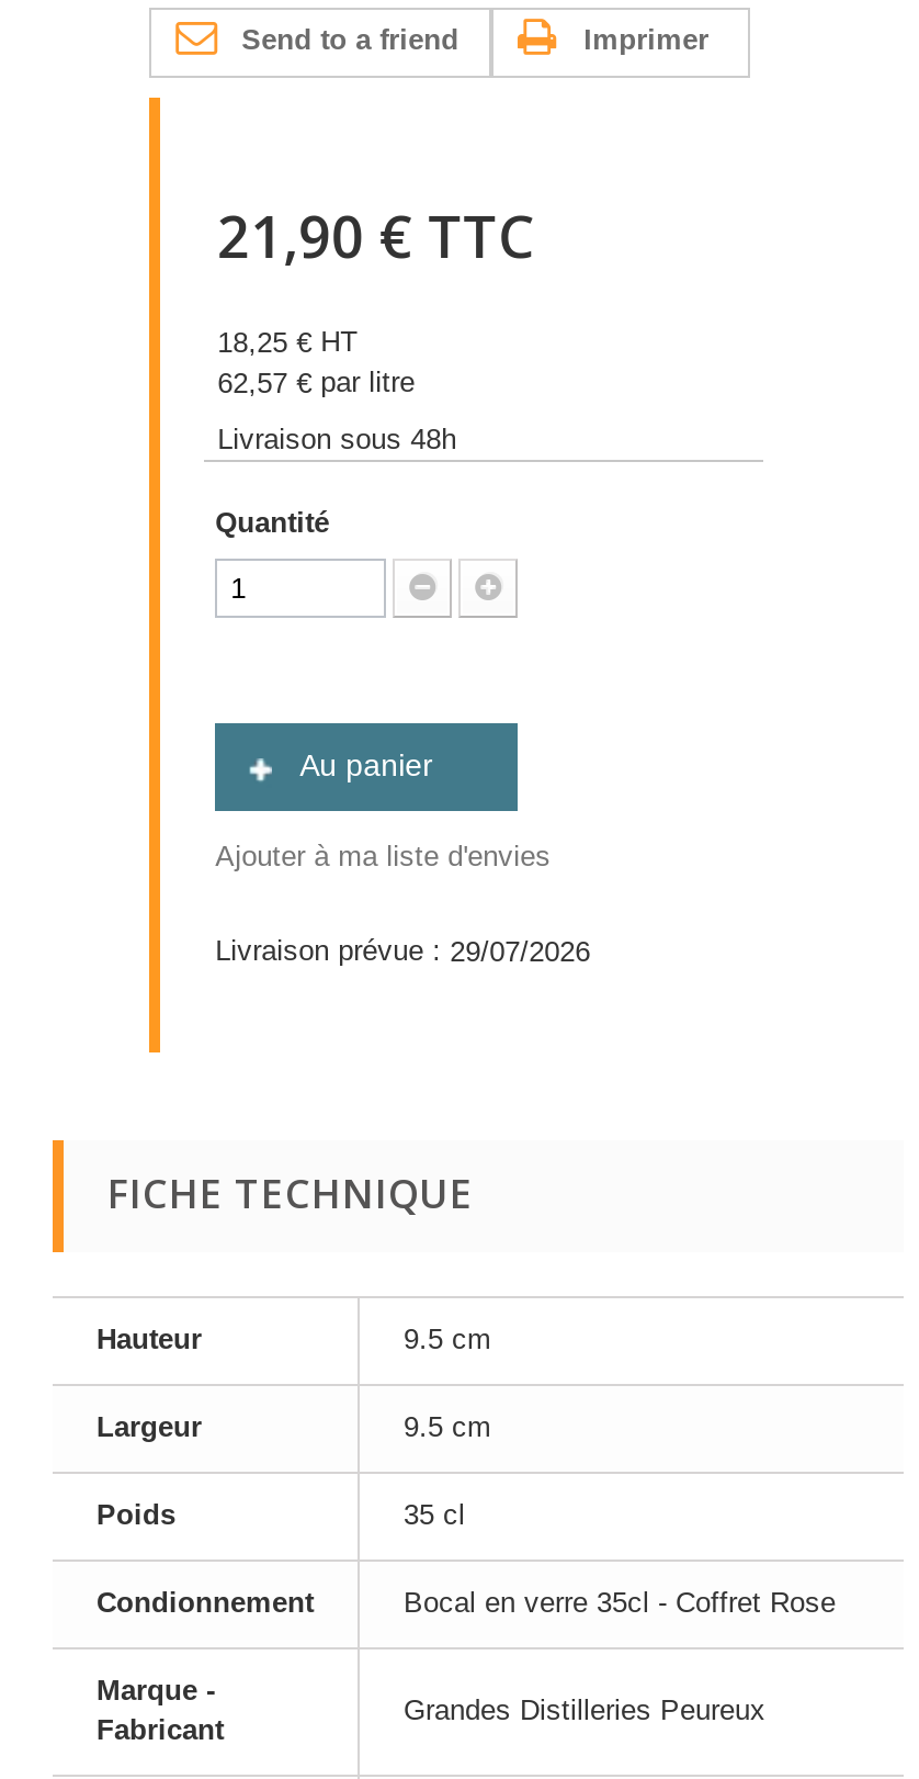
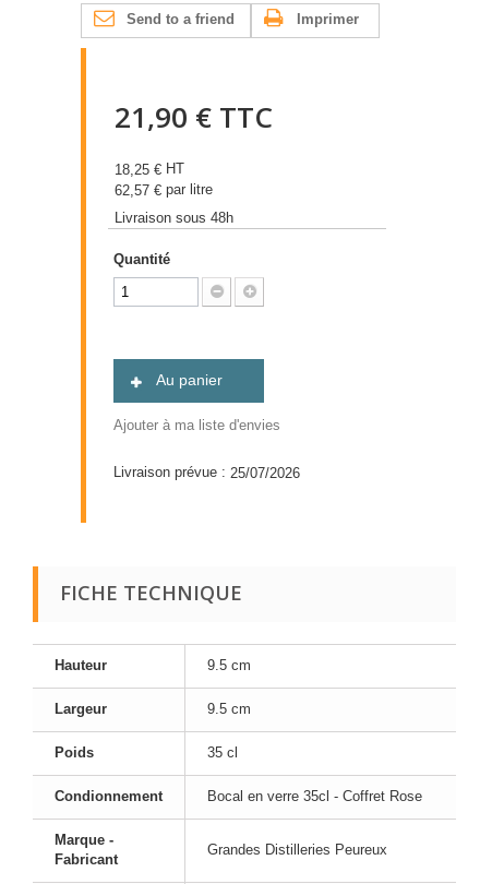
[215,933,590,967] Livraison prévue : 29/07/2026 -> [114,463,300,480] Livraison prévue : 25/07/2026

